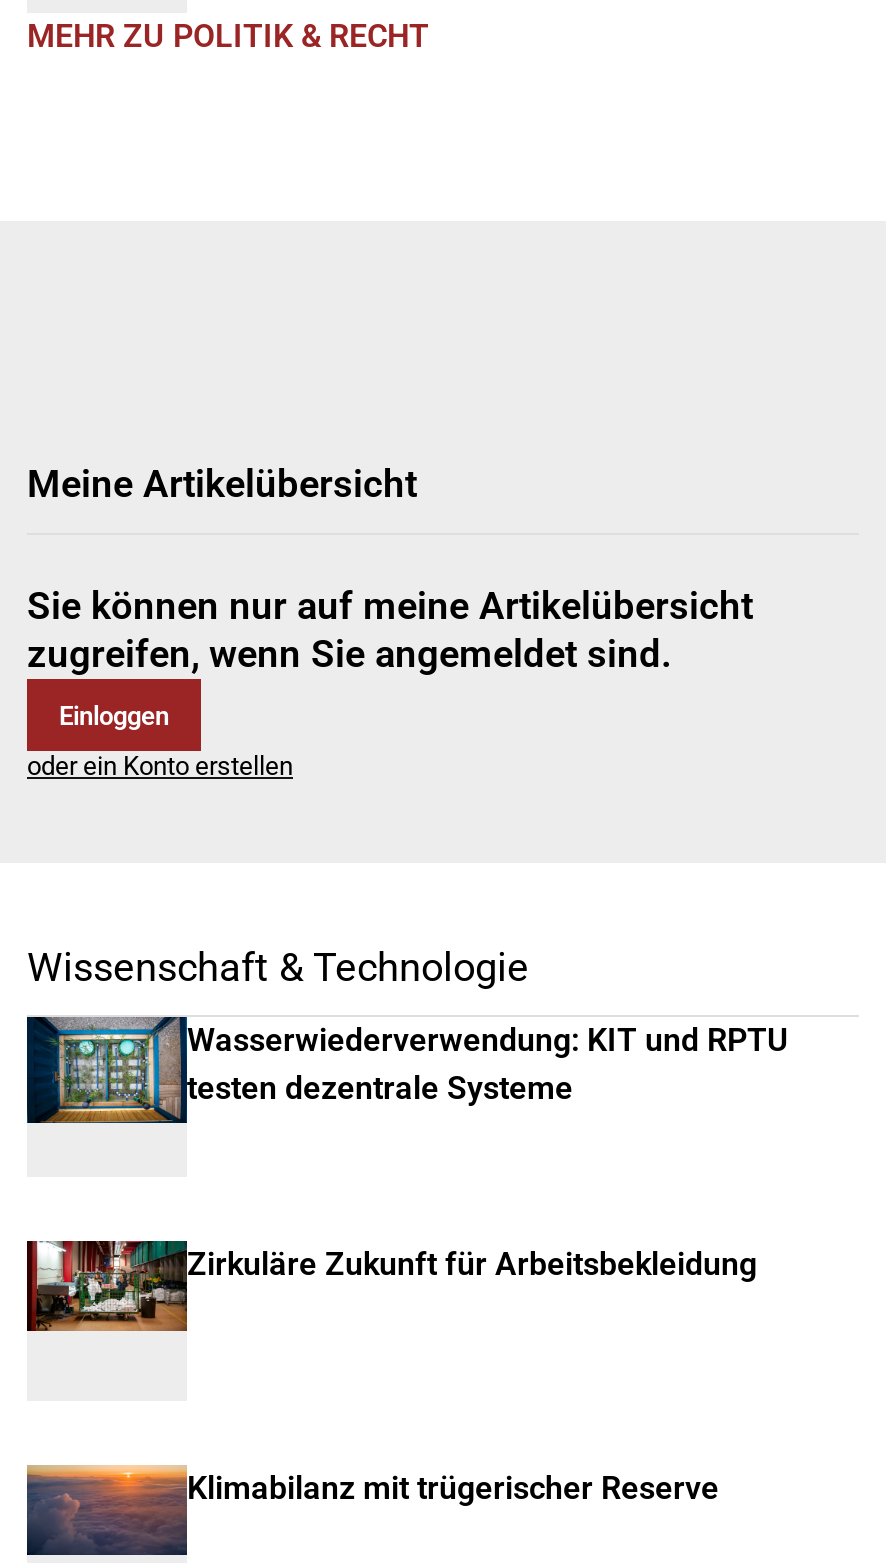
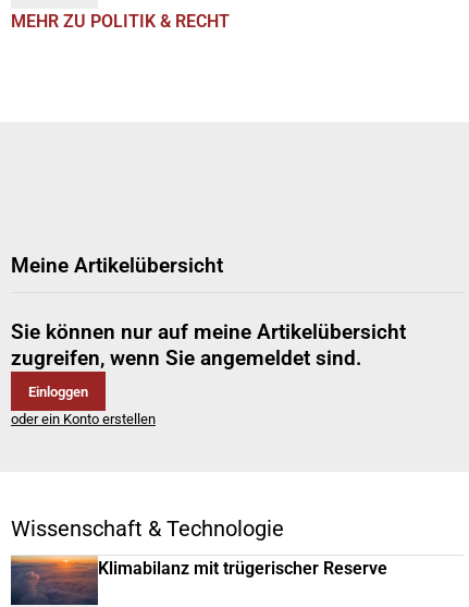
[25,1015,789,1125] [image] | Wasserwiederverwendung: KIT und RPTU | testen dezentrale Systeme -> none
[25,1239,757,1333] [image] | Zirkuläre Zukunft für Arbeitsbekleidung -> none

